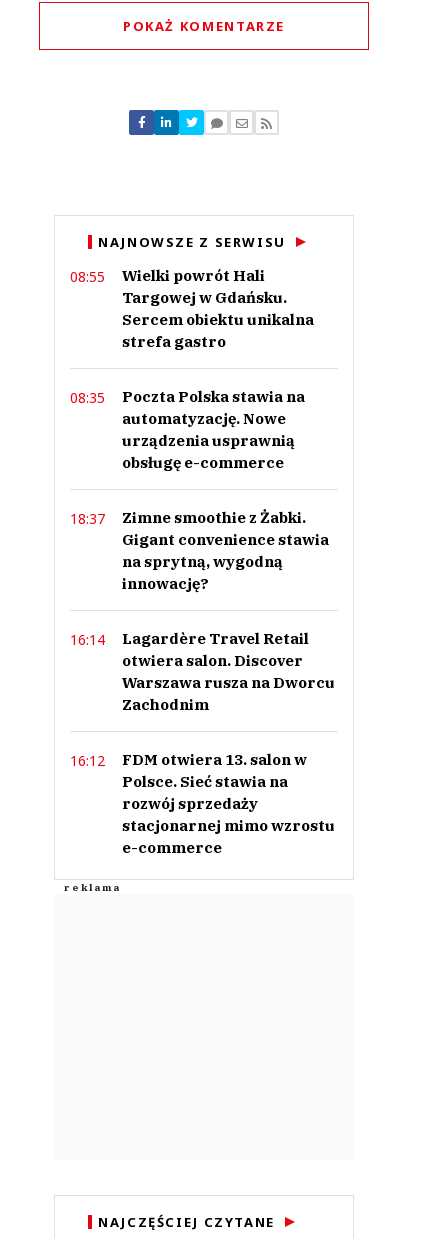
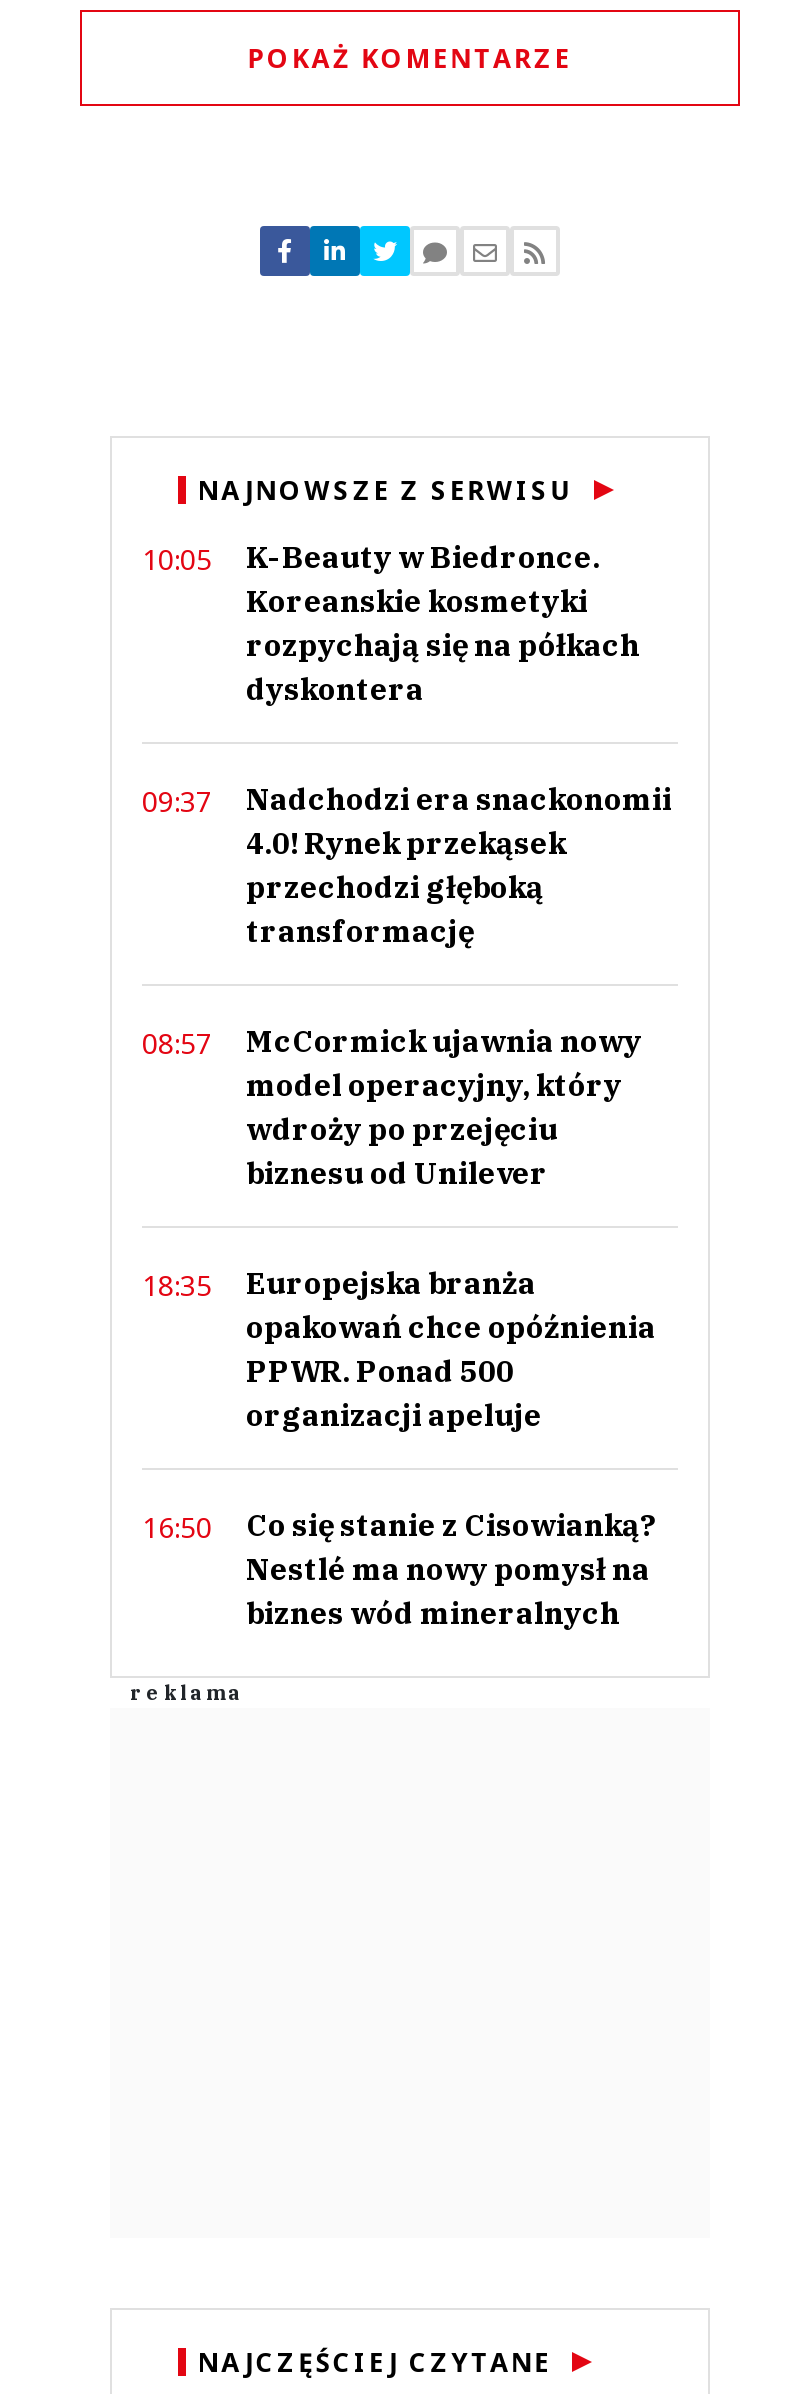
[70,266,314,351] 08:55 | Wielki powrót Hali | Targowej w Gdańsku. | Sercem obiektu unikalna | strefa gastro -> [142,539,640,709] 10:05 | K-Beauty w Biedronce. | Koreanskie kosmetyki | rozpychają się na półkach | dyskontera
[70,387,305,472] 08:35 | Poczta Polska stawia na | automatyzację. Nowe | urządzenia usprawnią | obsługę e-commerce -> [142,781,672,951] 09:37 | Nadchodzi era snackonomii | 4.0! Rynek przekąsek | przechodzi głęboką | transformację
[70,508,329,593] 18:37 | Zimne smoothie z Żabki. | Gigant convenience stawia | na sprytną, wygodną | innowację? -> [142,1023,642,1193] 08:57 | McCormick ujawnia nowy | model operacyjny, który | wdroży po przejęciu | biznesu od Unilever
[70,629,335,714] 16:14 | Lagardère Travel Retail | otwiera salon. Discover | Warszawa rusza na Dworcu | Zachodnim -> [142,1265,656,1435] 18:35 | Europejska branża | opakowań chce opóźnienia | PPWR. Ponad 500 | organizacji apeluje
[70,750,335,857] 16:12 | FDM otwiera 13. salon w | Polsce. Sieć stawia na | rozwój sprzedaży | stacjonarnej mimo wzrostu | e-commerce -> [142,1507,658,1633] 16:50 | Co się stanie z Cisowianką? | Nestlé ma nowy pomysł na | biznes wód mineralnych

